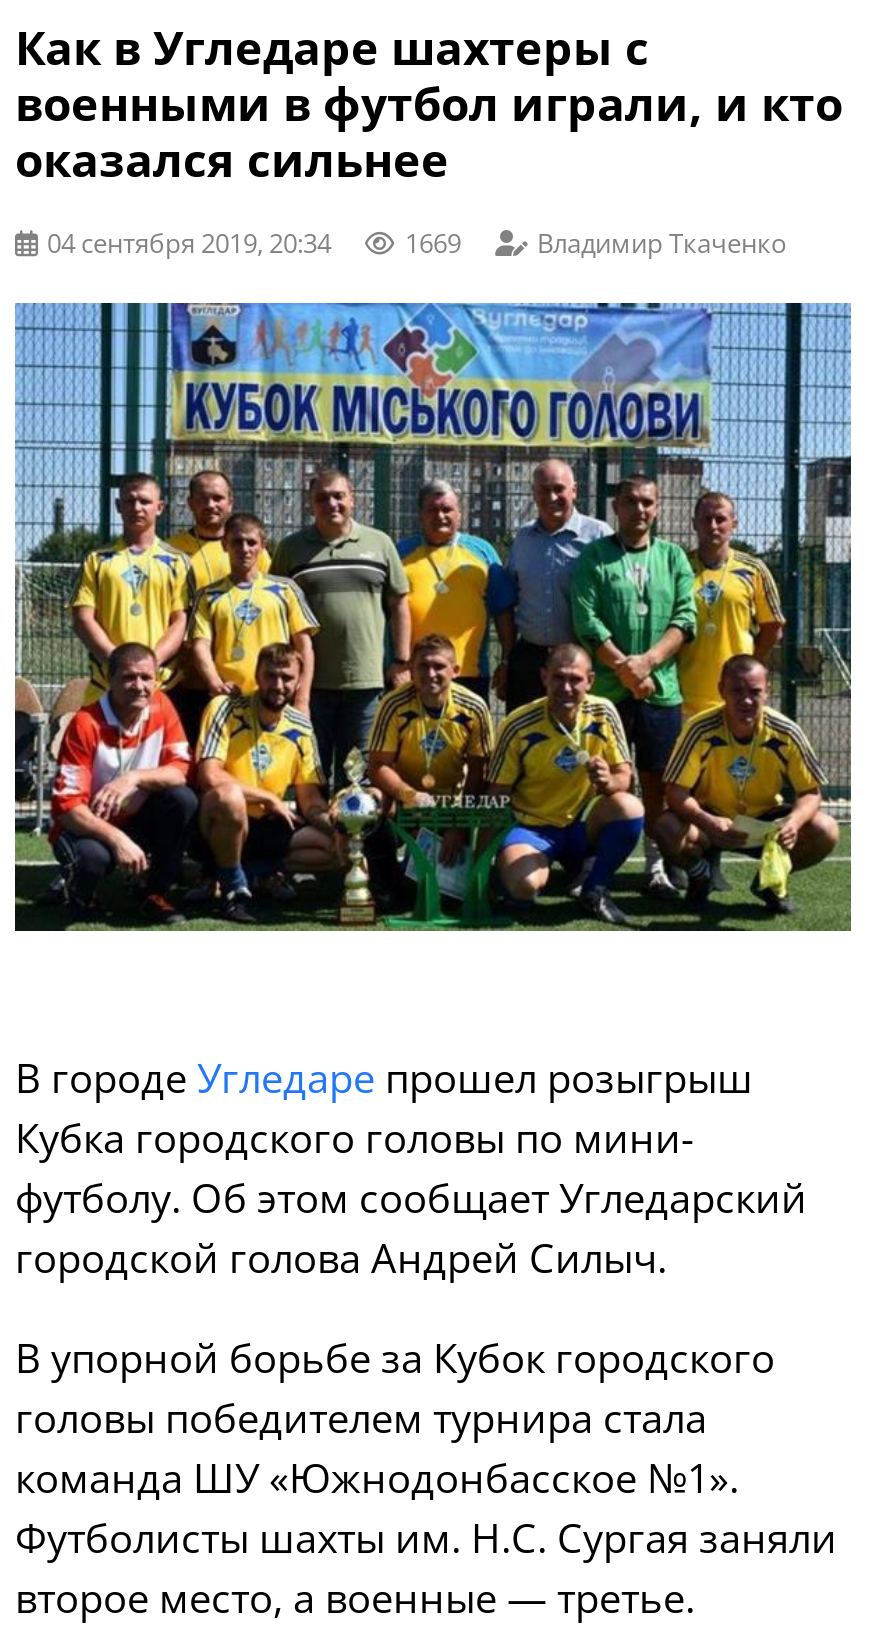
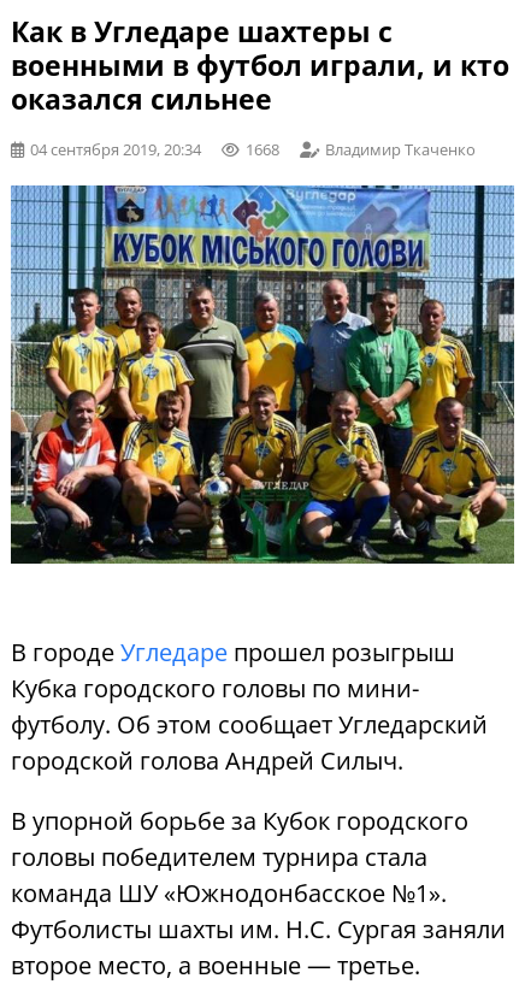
[405,225,461,261] 1669 -> [246,139,279,160] 1668

